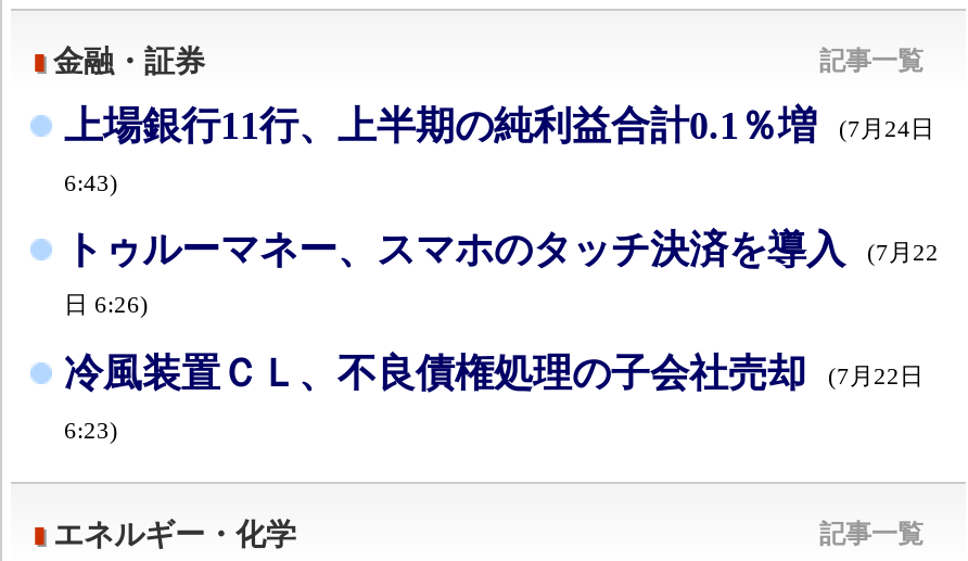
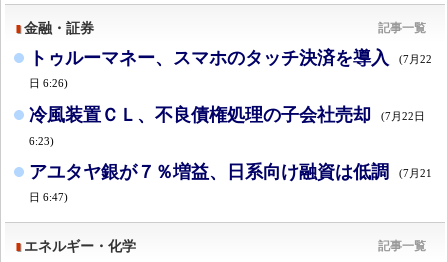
[64,104,934,195] 上場銀行11行、上半期の純利益合計0.1％増 | (7月24日 | 6:43) -> none
moved [64,227,939,442] -> [29,48,432,147]: トゥルーマネー、スマホのタッチ決済を導入 | (7月22 | 日 6:26) | 冷風装置ＣＬ、不良債権処理の子会社売却 | (7月22日 | 6:23)
none -> [29,162,432,203] アユタヤ銀が７％増益、日系向け融資は低調 | (7月21 | 日 6:47)

